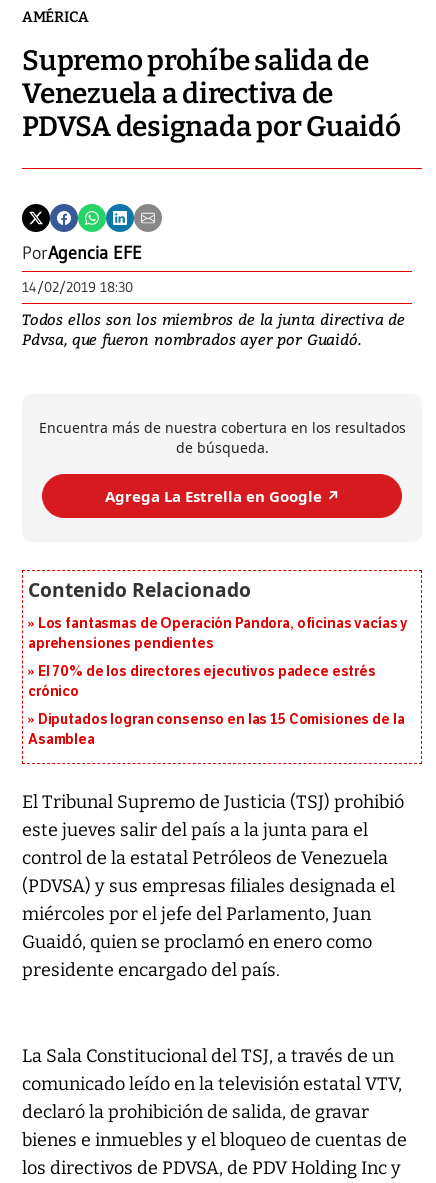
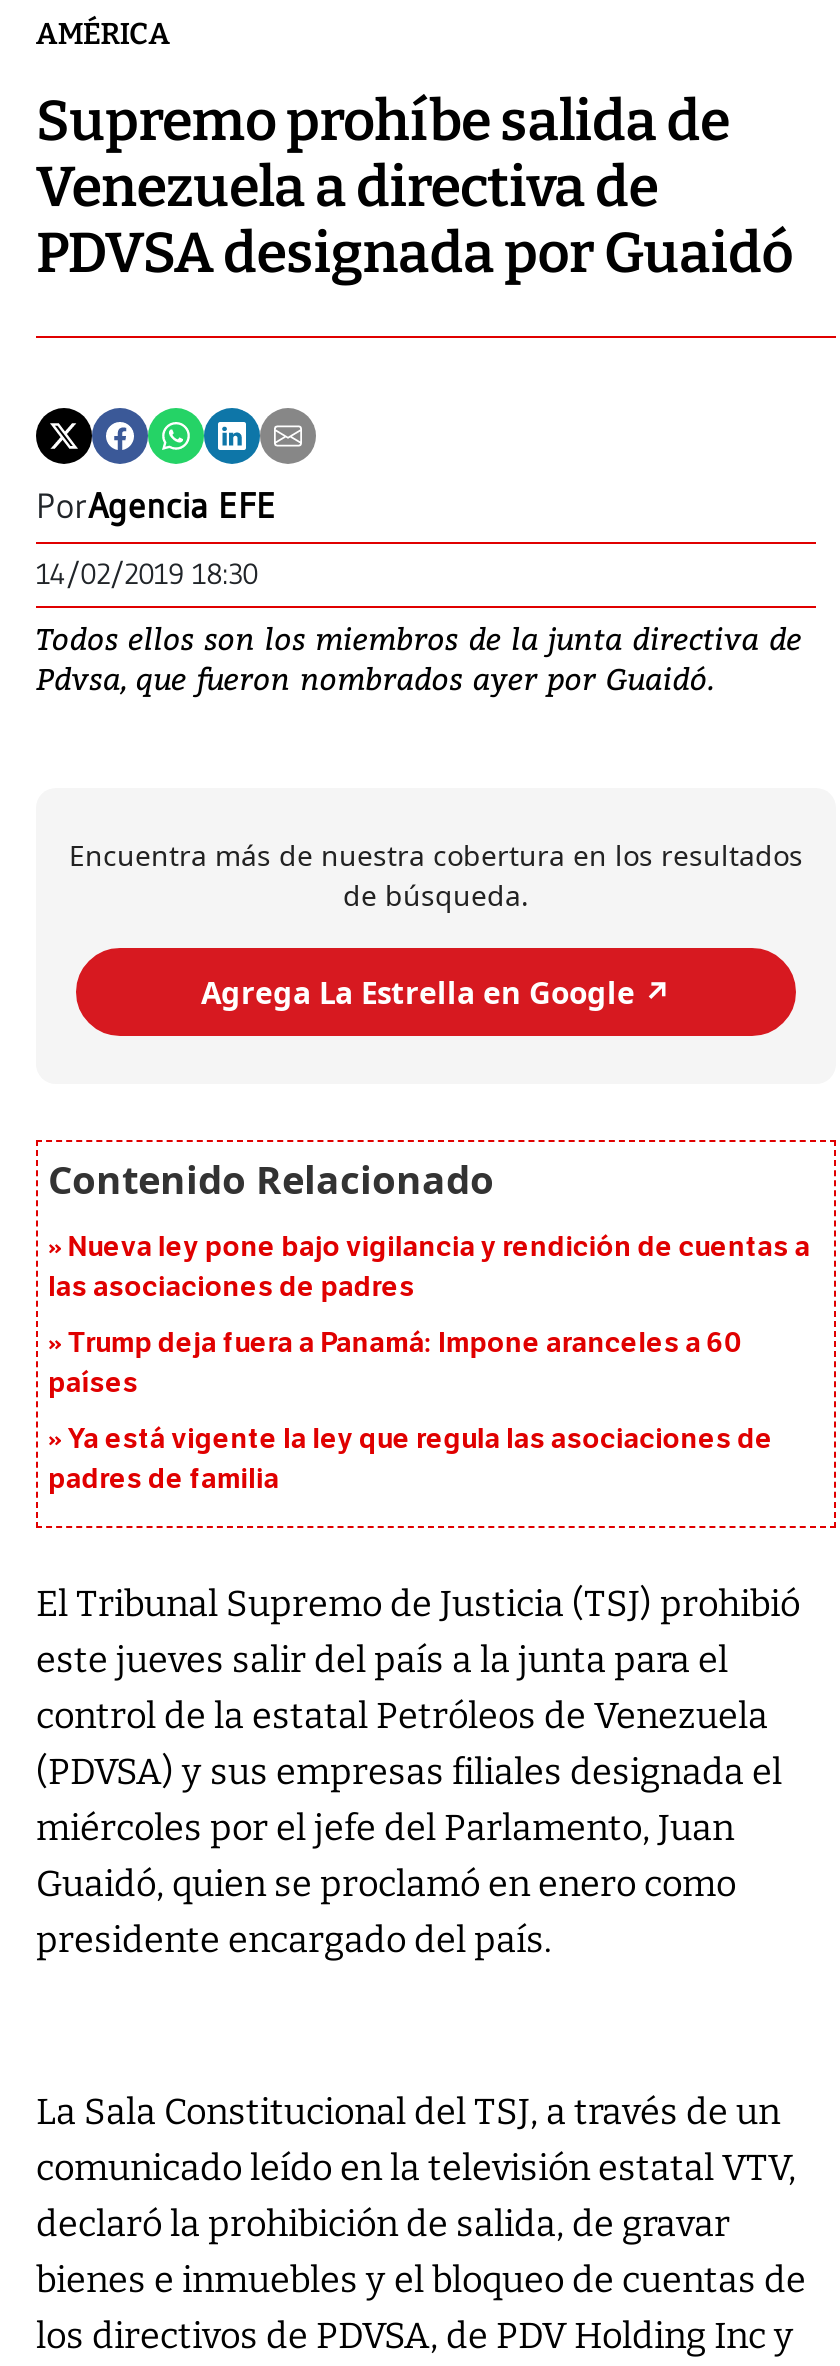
[28,615,408,652] Los fantasmas de Operación Pandora, oficinas vacías y | aprehensiones pendientes -> [48,1231,810,1305] Nueva ley pone bajo vigilancia y rendición de cuentas a | las asociaciones de padres
[28,663,376,700] El 70% de los directores ejecutivos padece estrés | crónico -> [48,1327,742,1401] Trump deja fuera a Panamá: Impone aranceles a 60 | países
[28,711,404,748] Diputados logran consenso en las 15 Comisiones de la | Asamblea -> [48,1423,773,1497] Ya está vigente la ley que regula las asociaciones de | padres de familia

